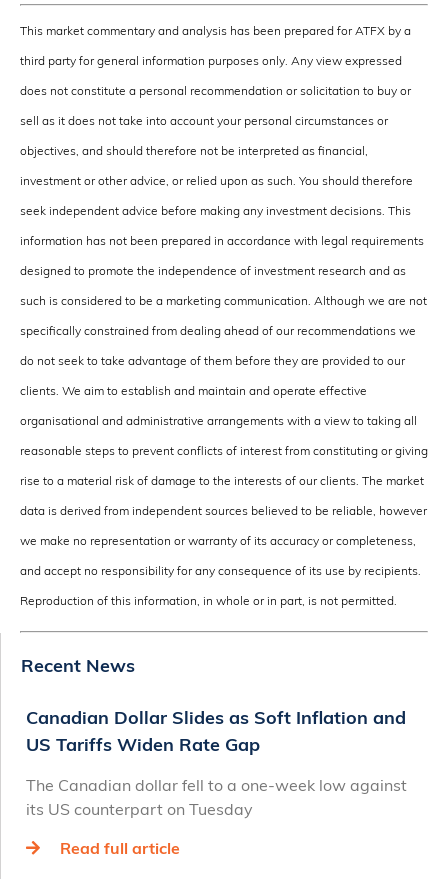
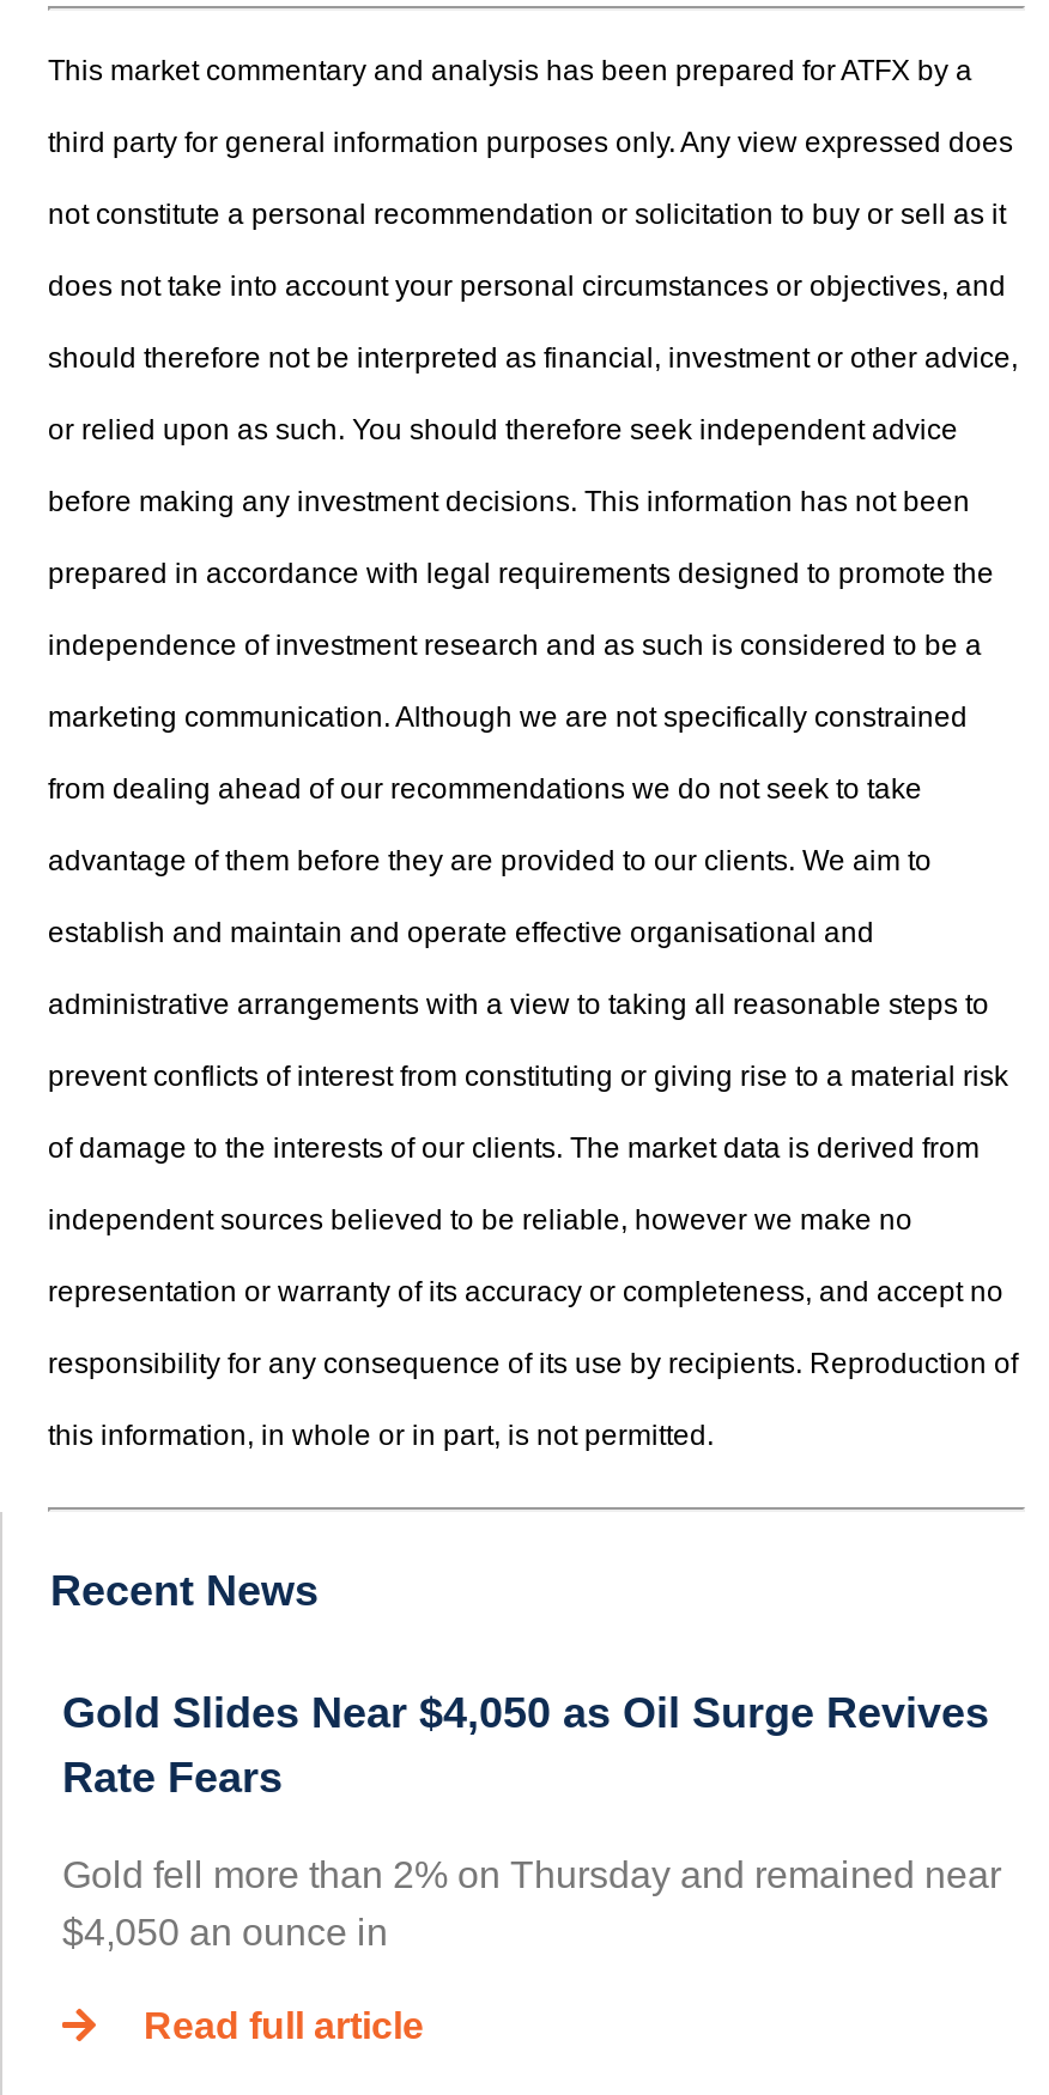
[26,706,406,756] Canadian Dollar Slides as Soft Inflation and | US Tariffs Widen Rate Gap -> [62,1688,989,1801] Gold Slides Near $4,050 as Oil Surge Revives | Rate Fears
[26,775,407,819] The Canadian dollar fell to a one-week low against | its US counterpart on Tuesday -> [62,1853,1001,1952] Gold fell more than 2% on Thursday and remained near | $4,050 an ounce in

